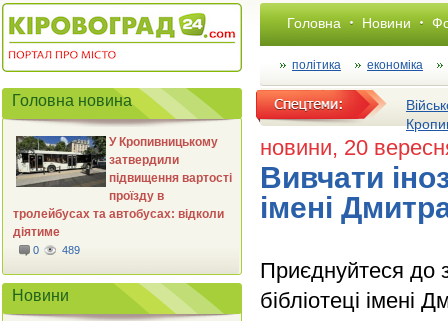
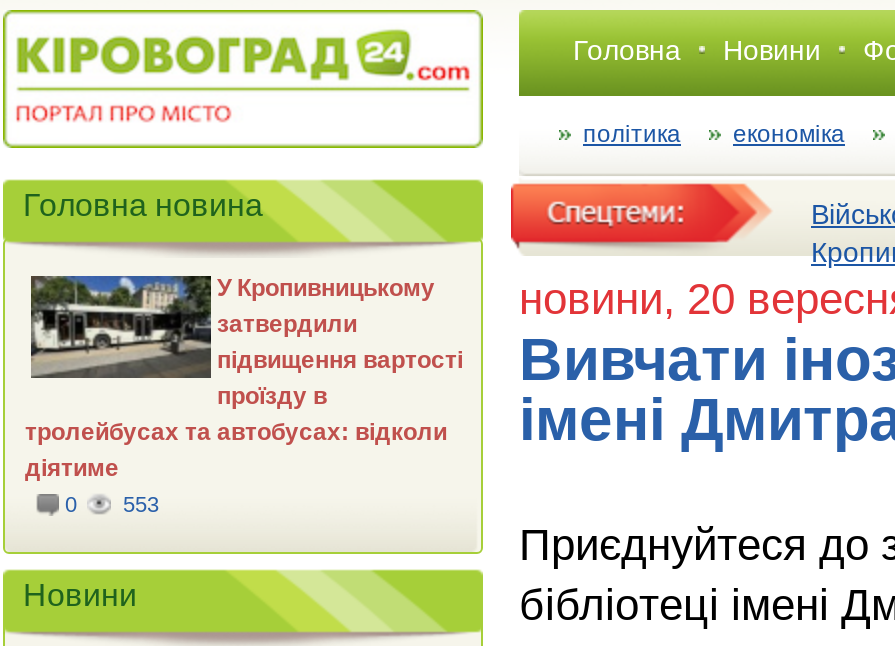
[33,244,80,256] 0 489 -> [65,492,159,516] 0 553

